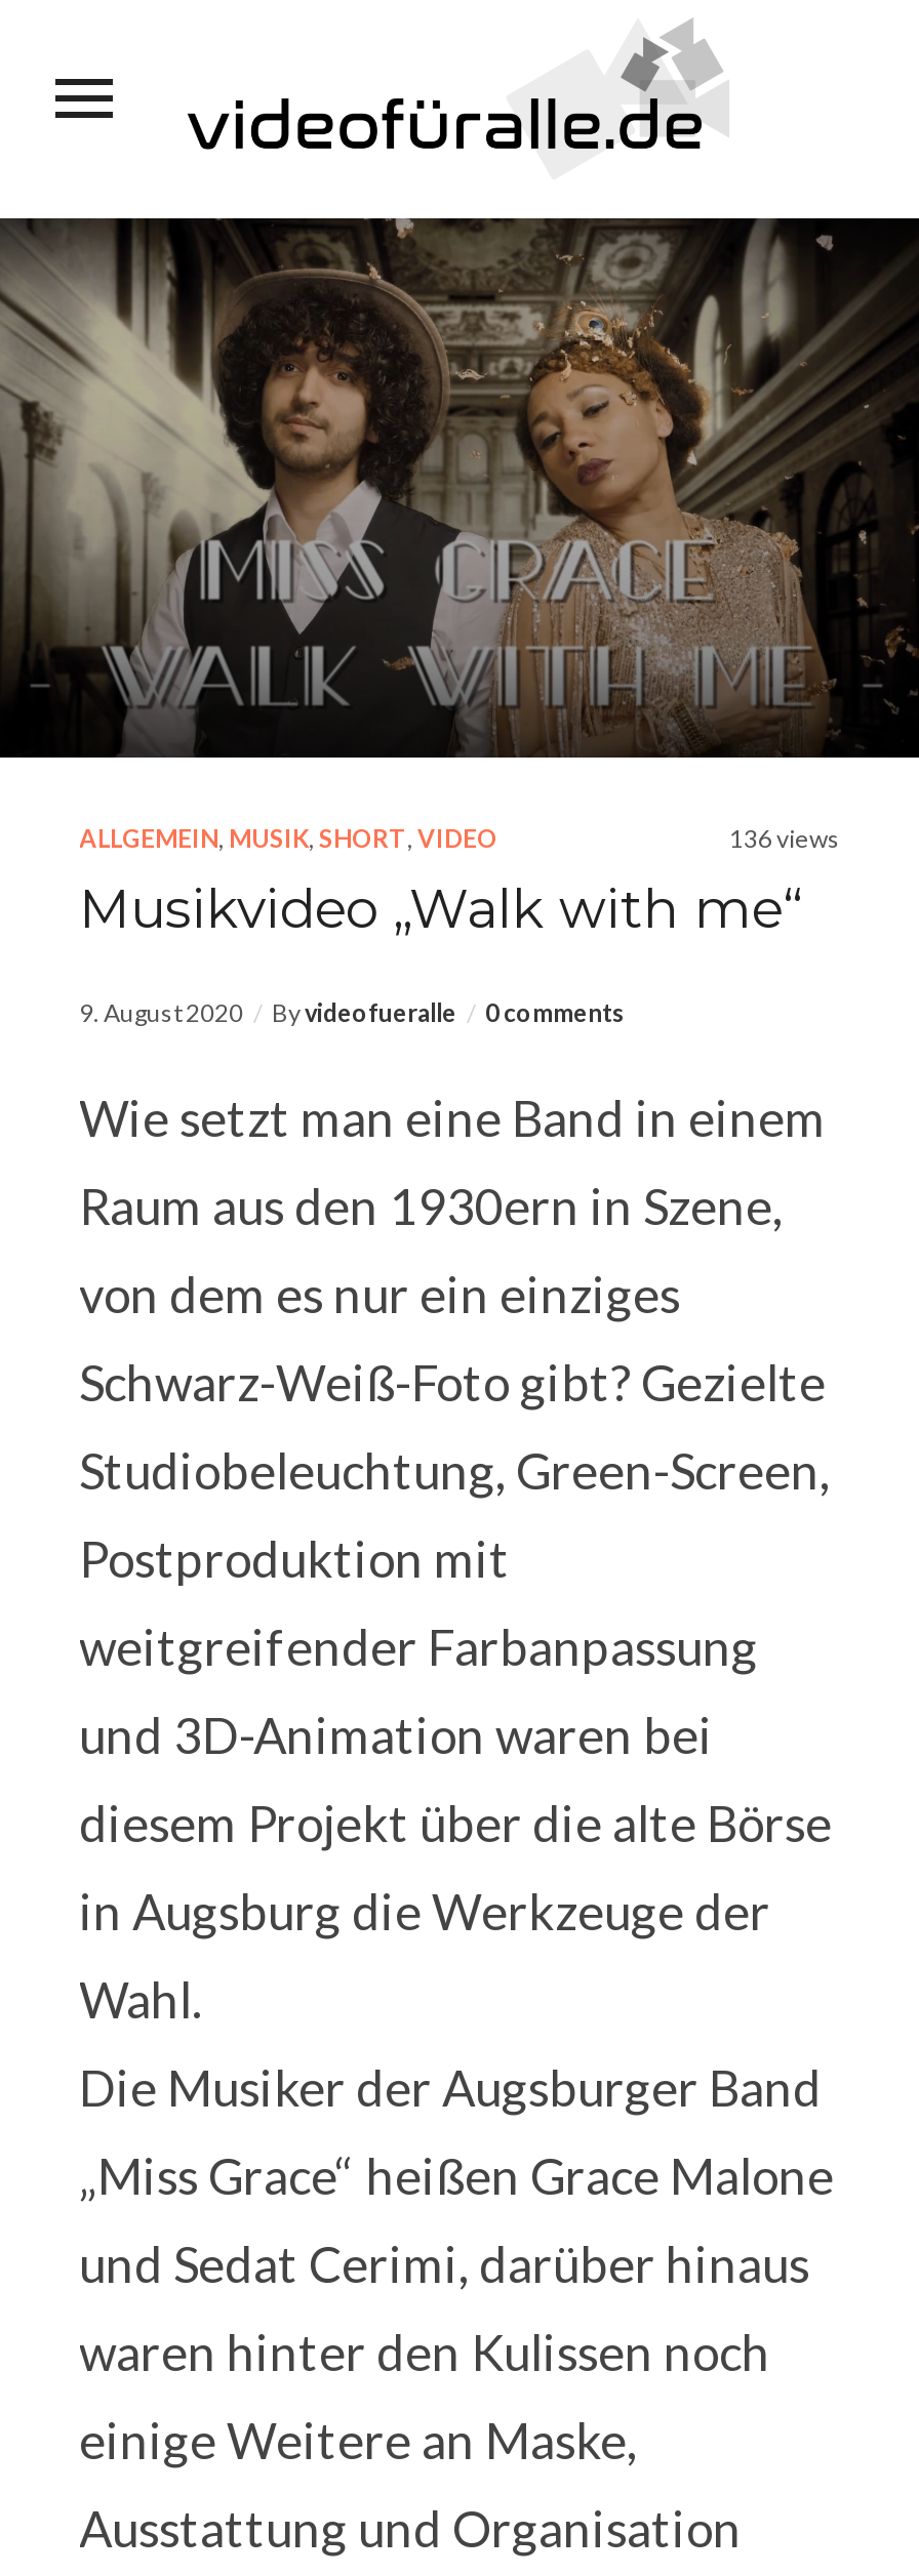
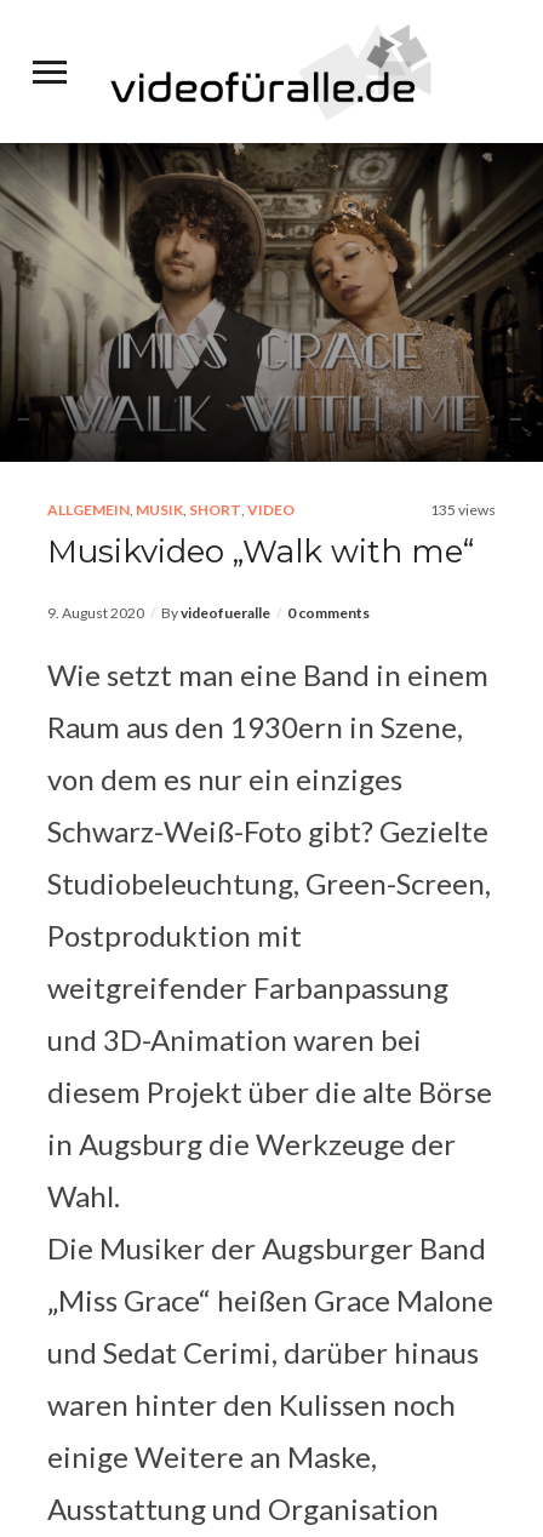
[729,823,840,853] 136 views -> [431,500,496,518] 135 views

